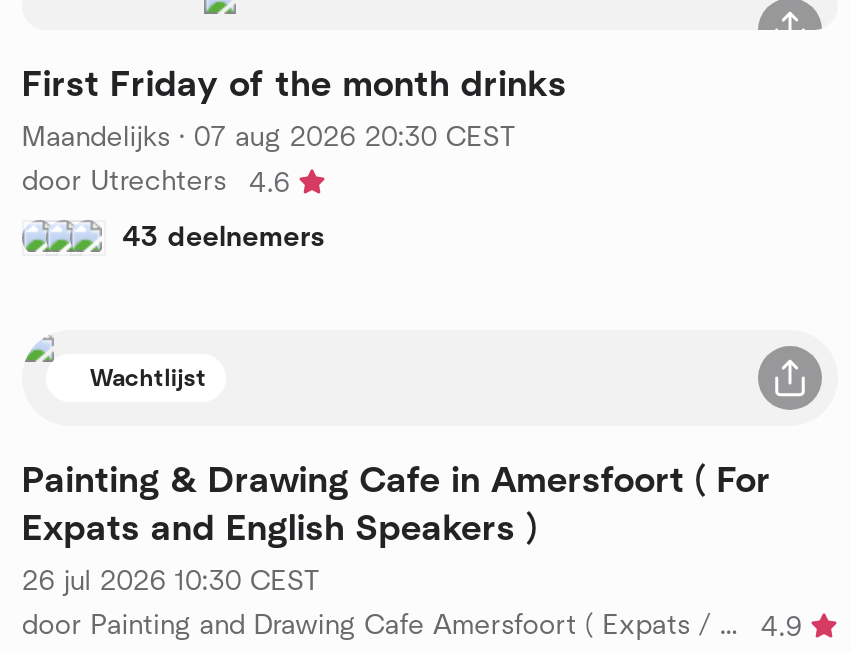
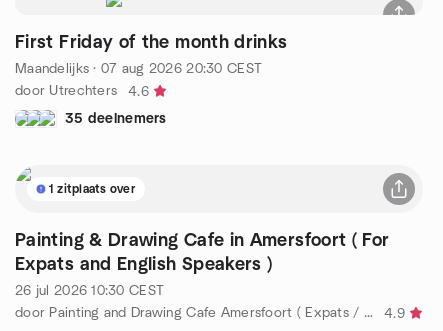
[122,223,325,251] 43 deelnemers -> [65,111,167,125] 35 deelnemers
[90,365,207,389] Wachtlijst -> [49,182,135,194] 1 zitplaats over

